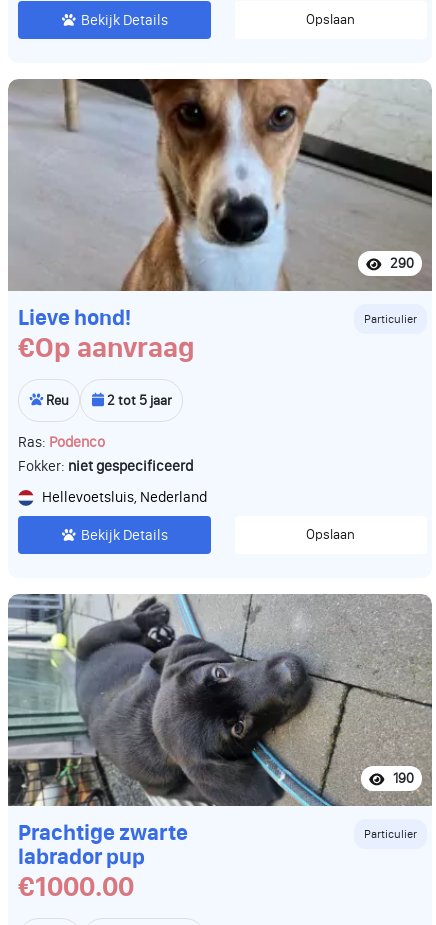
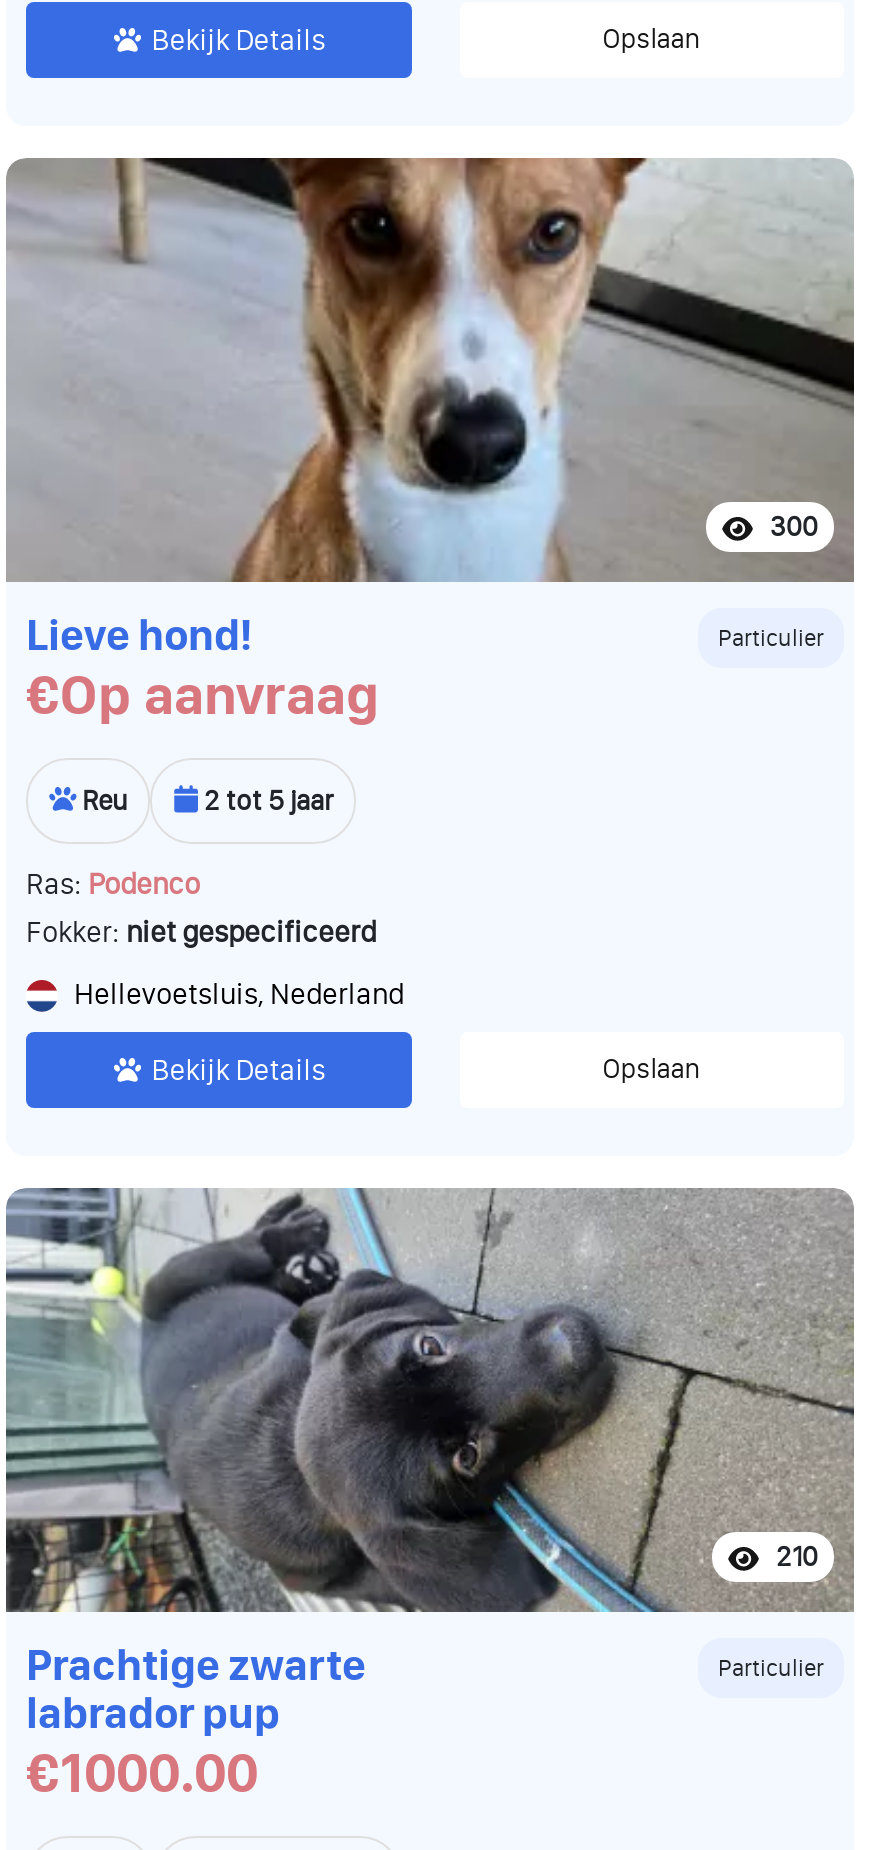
[387,255,414,272] 290 -> [764,510,818,544] 300
[390,770,414,787] 190 -> [770,1540,818,1574] 210

